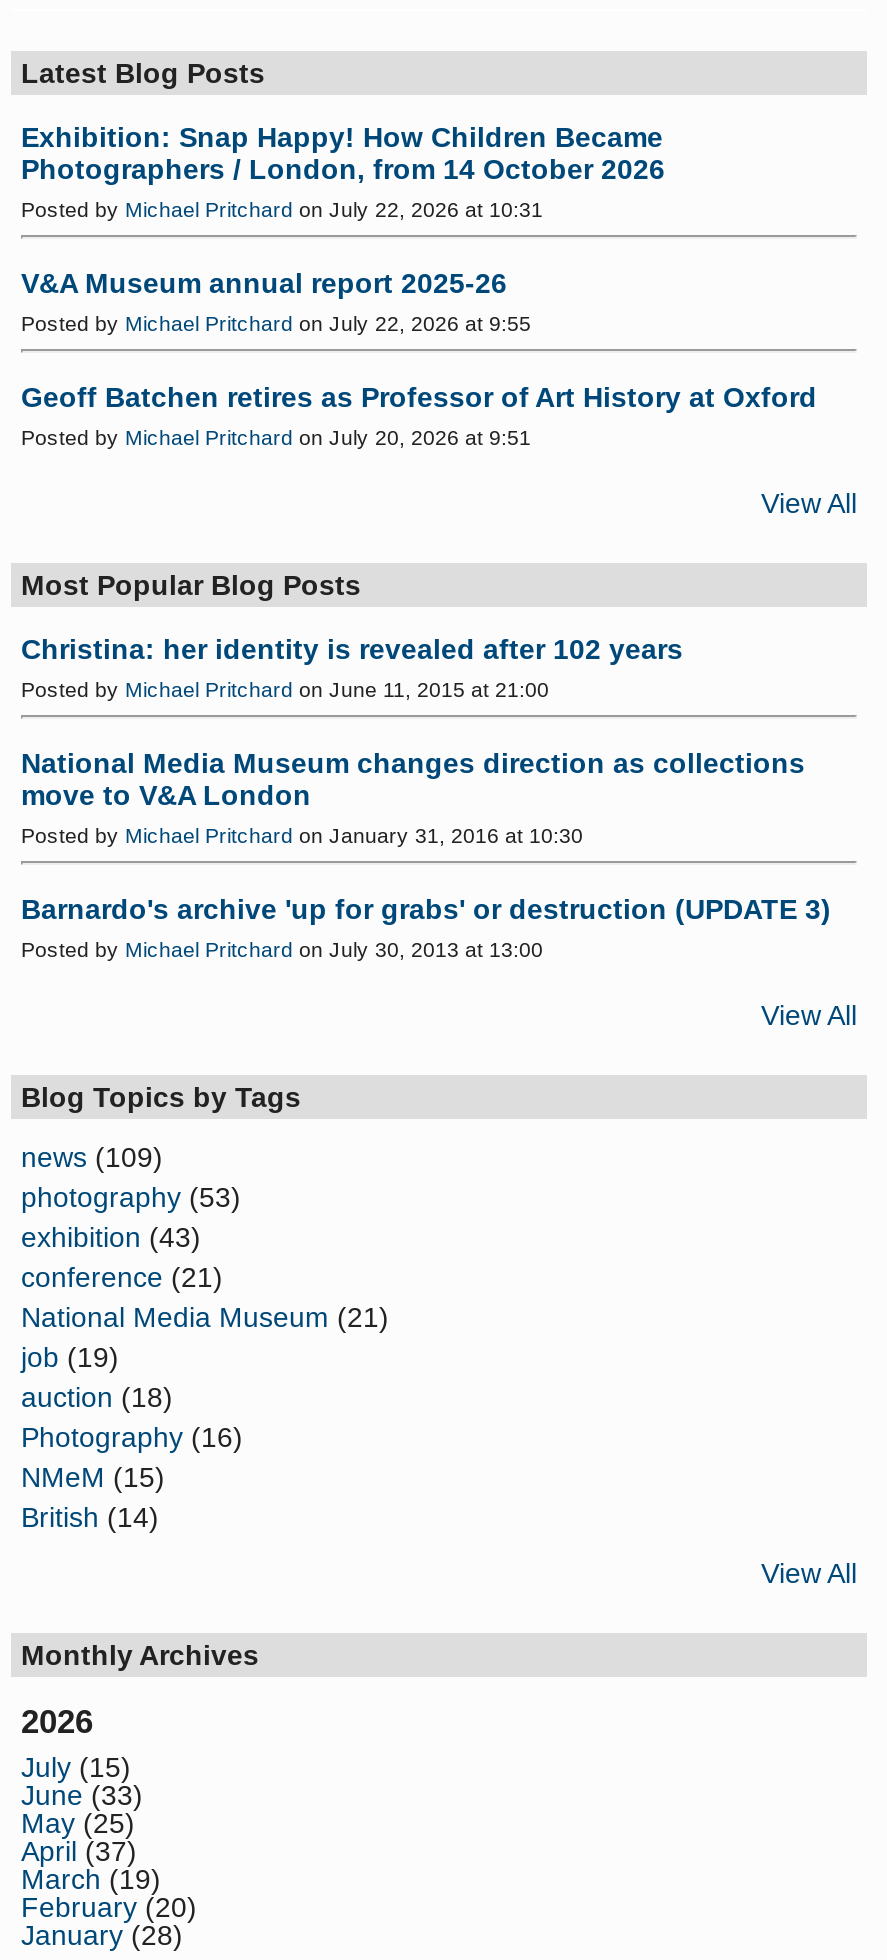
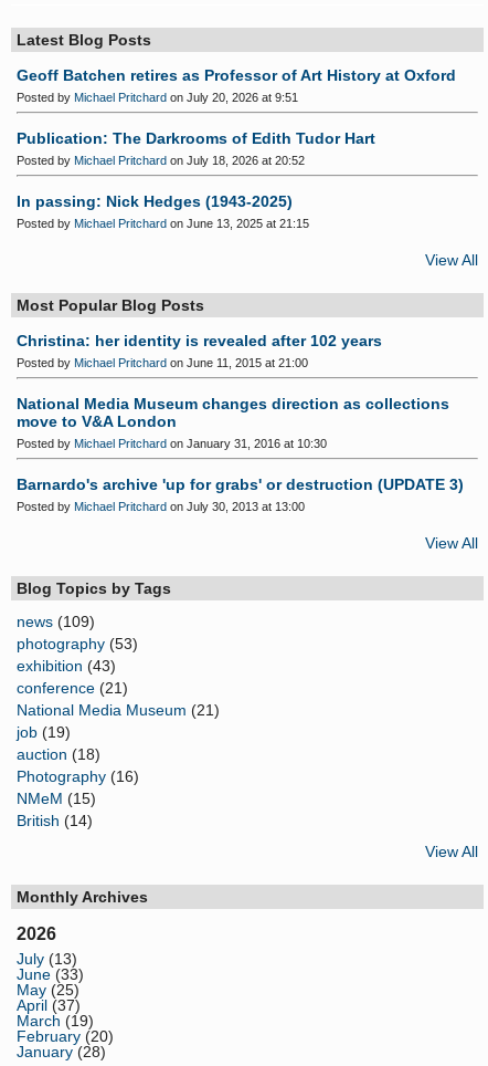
[21,122,665,336] Exhibition: Snap Happy! How Children Became | Photographers / London, from 14 October 2026 | Posted by Michael Pritchard on July 22, 2026 at 10:31 | V&A Museum annual report 2025-26 | Posted by Michael Pritchard on July 22, 2026 at 9:55 -> none
moved [21,382,817,450] -> [17,67,456,104]: Geoff Batchen retires as Professor of Art History at Oxford | Posted by Michael Pritchard on July 20, 2026 at 9:51
none -> [17,130,375,230] Publication: The Darkrooms of Edith Tudor Hart | Posted by Michael Pritchard on July 18, 2026 at 20:52 | In passing: Nick Hedges (1943-2025) | Posted by Michael Pritchard on June 13, 2025 at 21:15
[21,1752,131,1784] July (15) -> [17,950,77,968] July (13)

